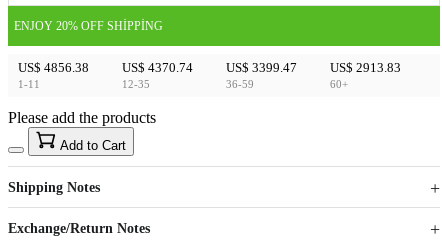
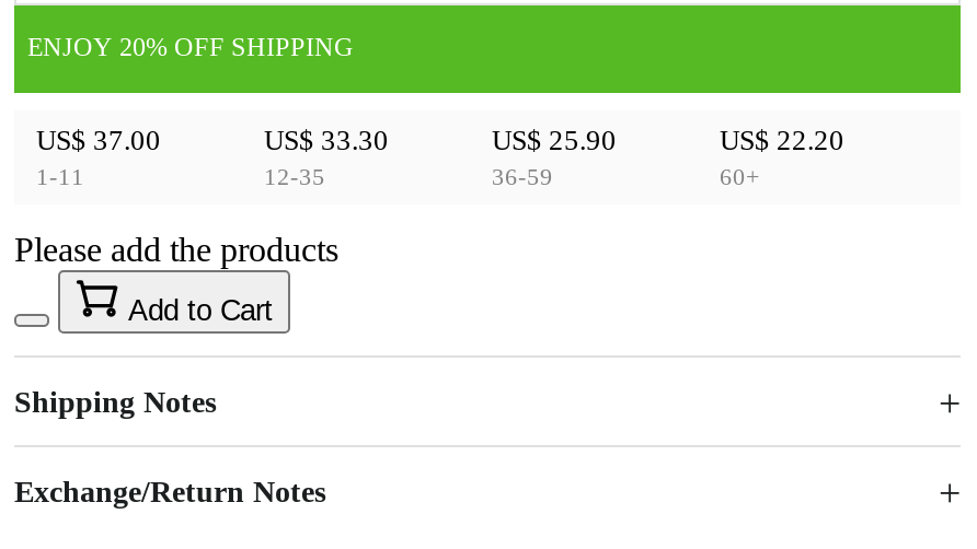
[18,60,89,75] US$ 4856.38 -> [36,123,161,156] US$ 37.00
[122,60,193,75] US$ 4370.74 -> [264,123,389,156] US$ 33.30
[226,60,297,75] US$ 3399.47 -> [492,123,617,156] US$ 25.90
[330,60,401,75] US$ 2913.83 -> [720,123,844,156] US$ 22.20

